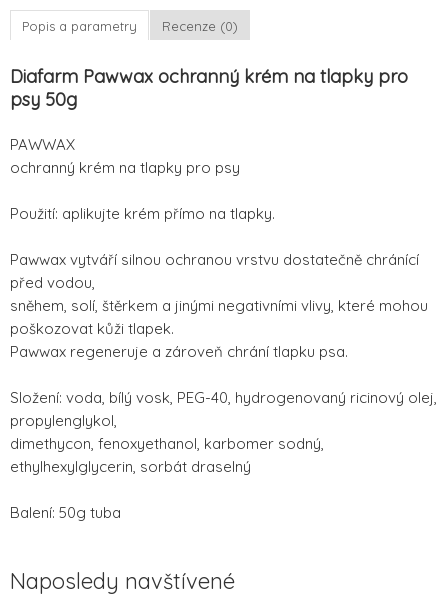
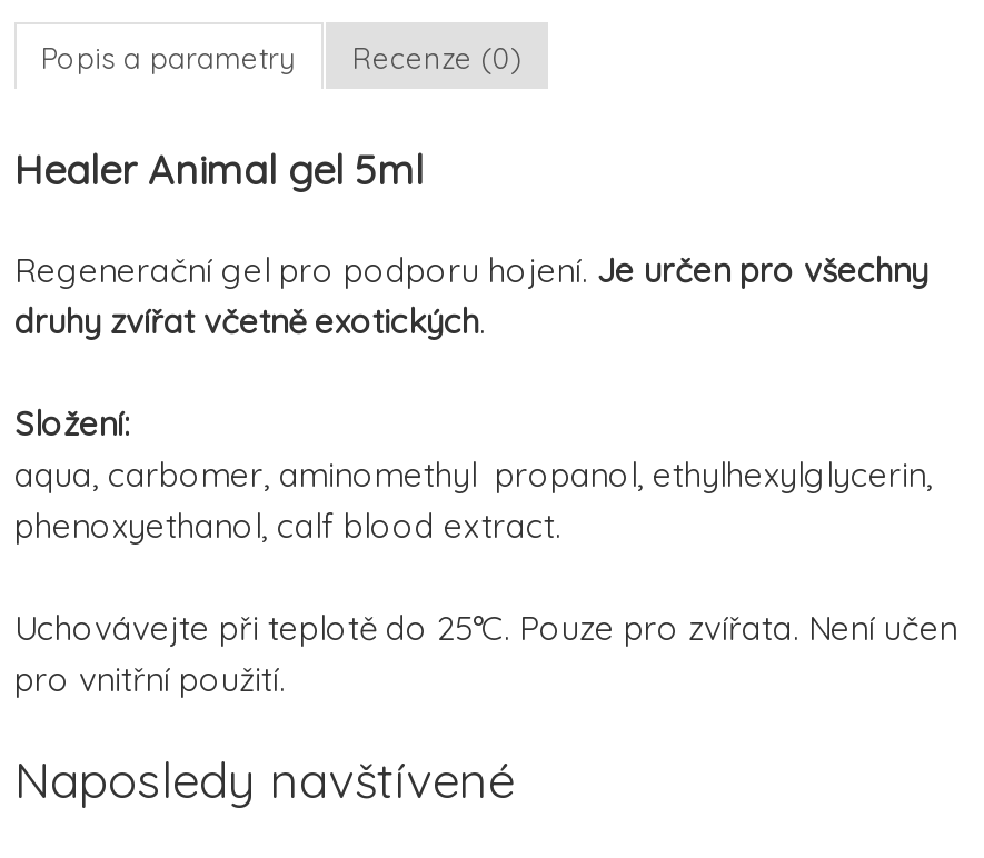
[10,65,437,522] Diafarm Pawwax ochranný krém na tlapky pro | psy 50g | PAWWAX | ochranný krém na tlapky pro psy | Použití: aplikujte krém přímo na tlapky. | Pawwax vytváří silnou ochranou vrstvu dostatečně chránící | před vodou, | sněhem, solí, štěrkem a jinými negativními vlivy, které mohou | poškozovat kůži tlapek. | Pawwax regeneruje a zároveň chrání tlapku psa. | Složení: voda, bílý vosk, PEG-40, hydrogenovaný ricinový olej, | propylenglykol, | dimethycon, fenoxyethanol, karbomer sodný, | ethylhexylglycerin, sorbát draselný | Balení: 50g tuba -> [14,145,957,701] Healer Animal gel 5ml | Regenerační gel pro podporu hojení. Je určen pro všechny | druhy zvířat včetně exotických. | Složení: | aqua, carbomer, aminomethyl propanol, ethylhexylglycerin, | phenoxyethanol, calf blood extract. | Uchovávejte při teplotě do 25°C. Pouze pro zvířata. Není učen | pro vnitřní použití.

